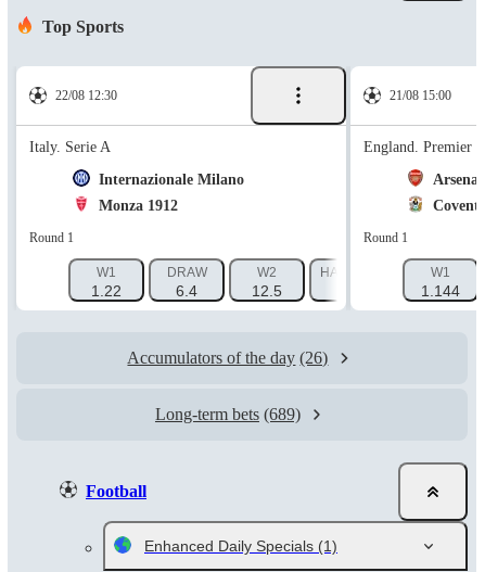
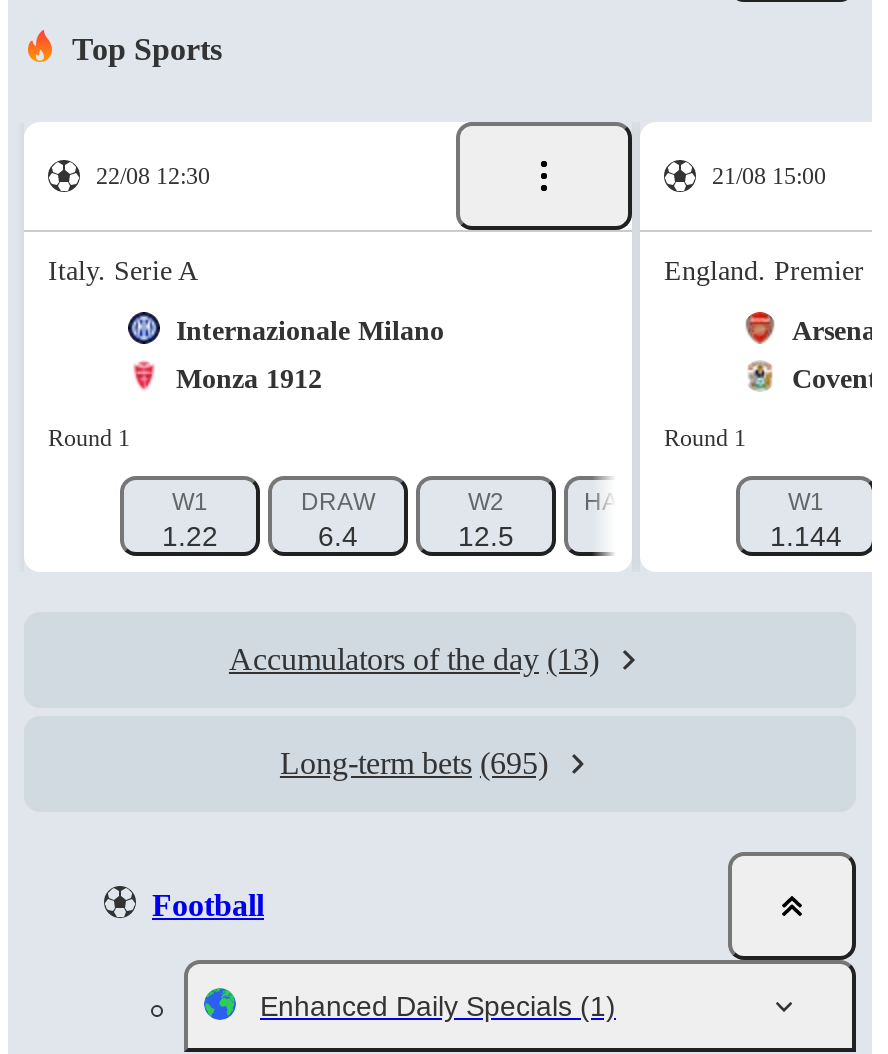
[127,348,328,367] Accumulators of the day (26) -> [229,642,599,676] Accumulators of the day (13)
[155,405,301,423] Long-term bets (689) -> [280,746,548,780] Long-term bets (695)

